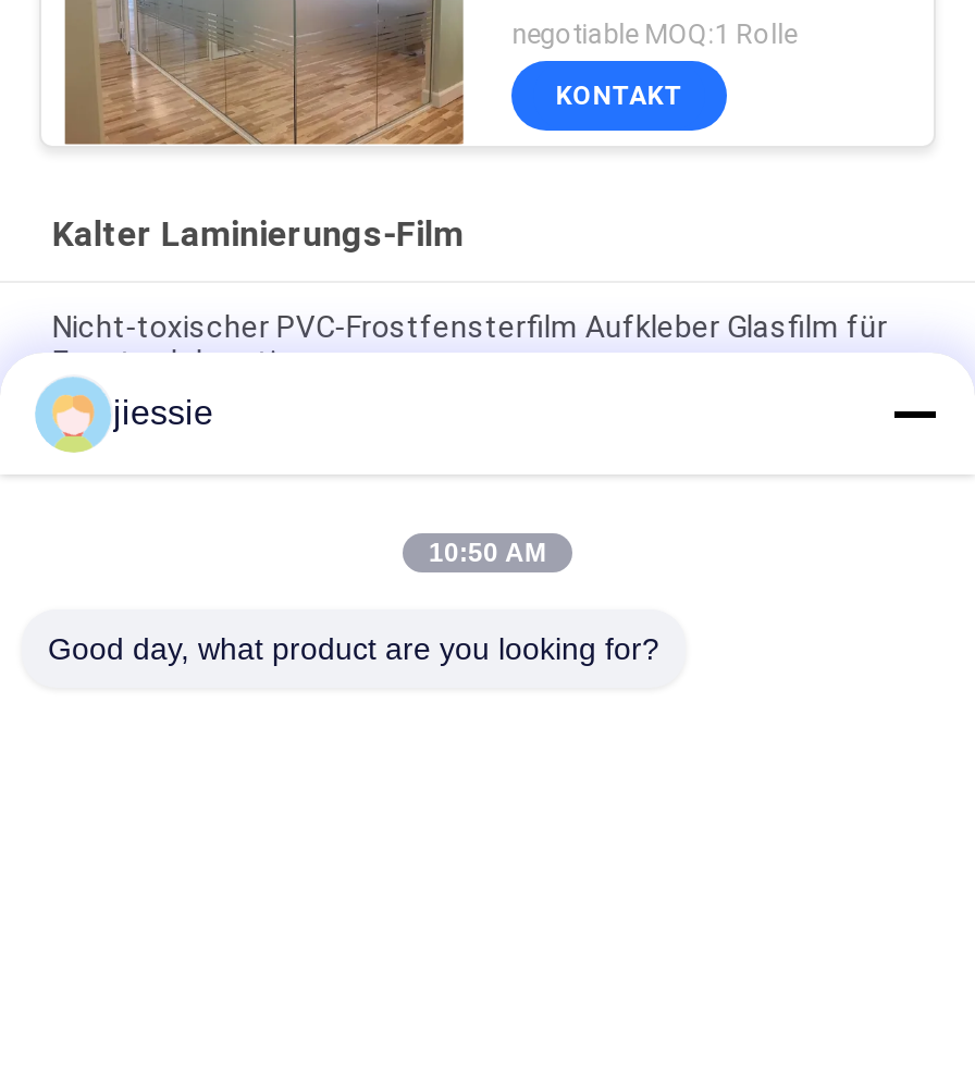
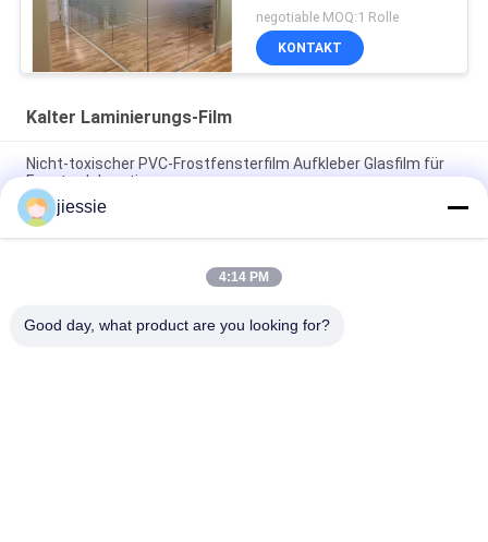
[429,538,546,568] 10:50 AM -> [219,269,269,285] 4:14 PM

